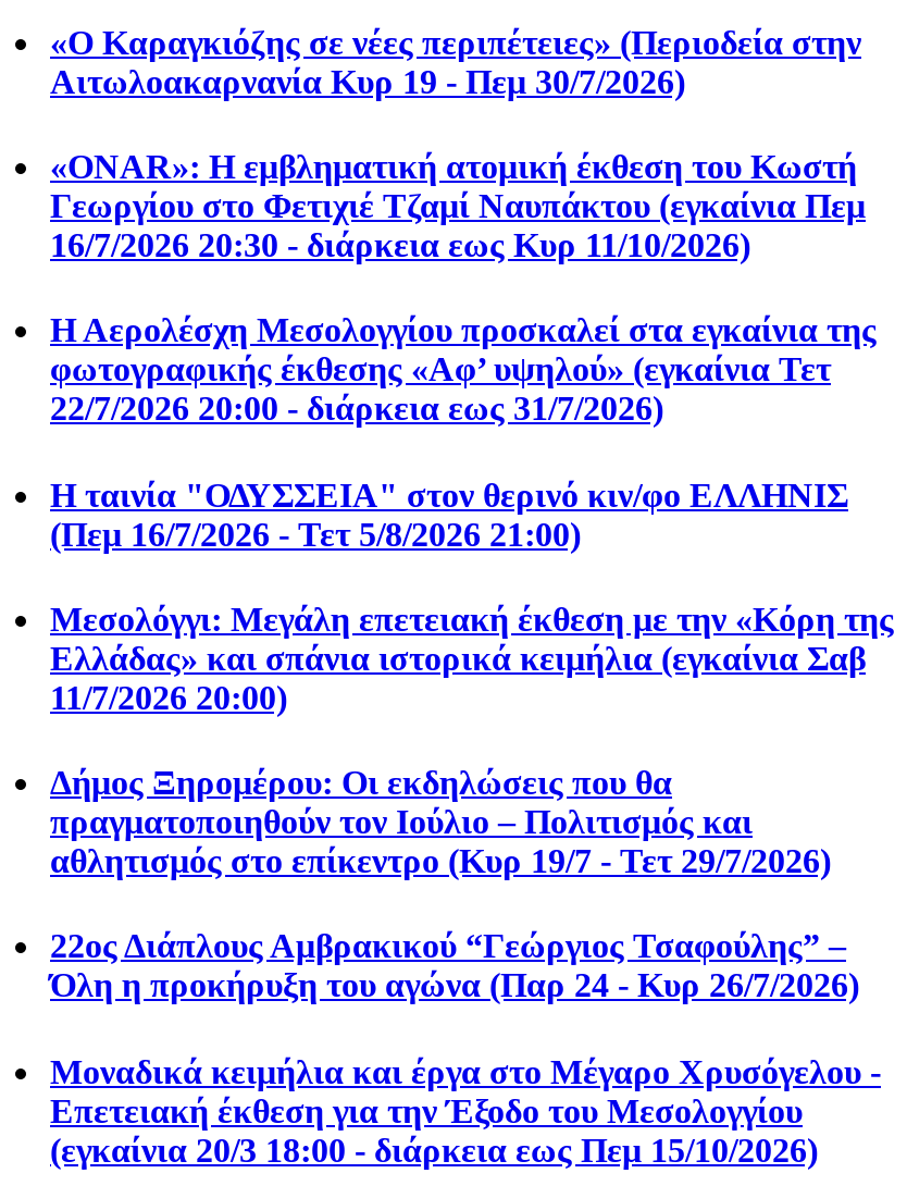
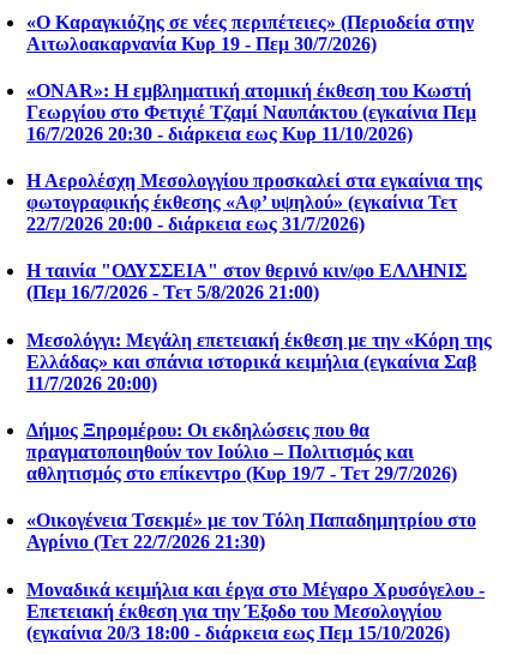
[50,927,859,1004] 22ος Διάπλους Αμβρακικού “Γεώργιος Τσαφούλης” – | Όλη η προκήρυξη του αγώνα (Παρ 24 - Κυρ 26/7/2026) -> [26,510,476,552] «Οικογένεια Τσεκμέ» με τον Τόλη Παπαδημητρίου στο | Αγρίνιο (Τετ 22/7/2026 21:30)

